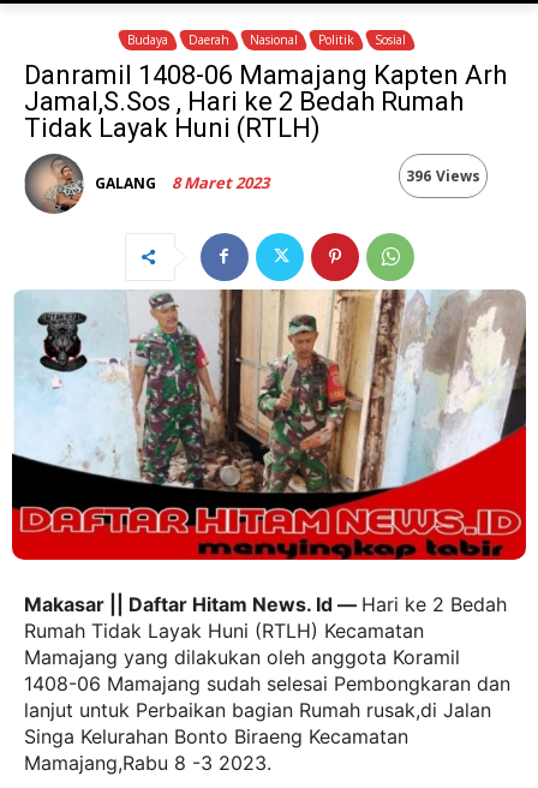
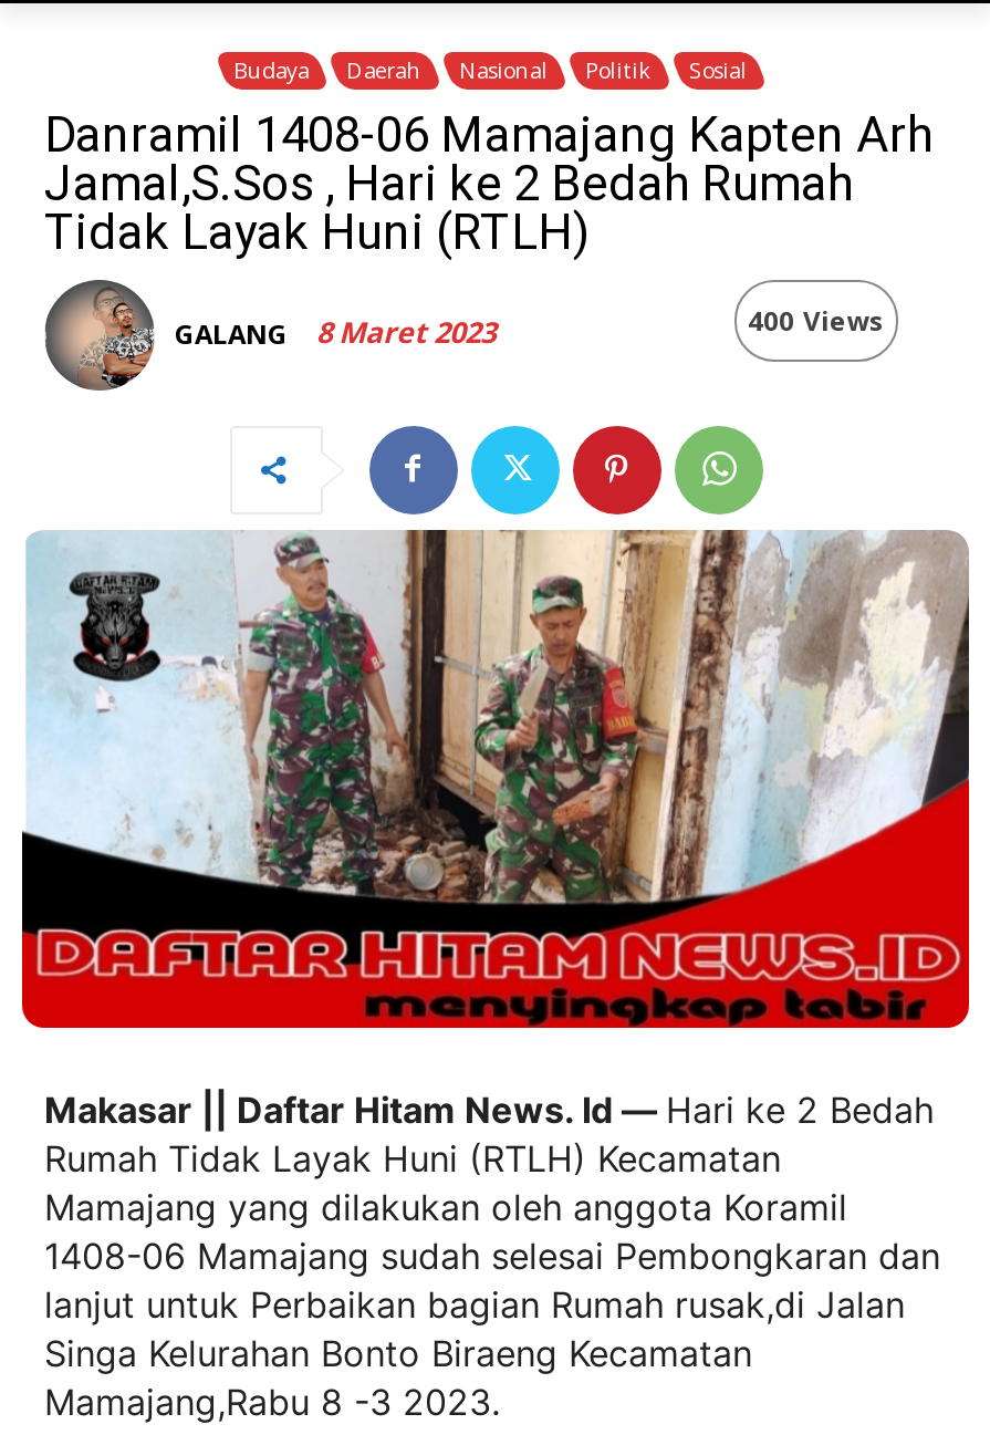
[406,165,480,186] 396 Views -> [748,301,885,339] 400 Views

